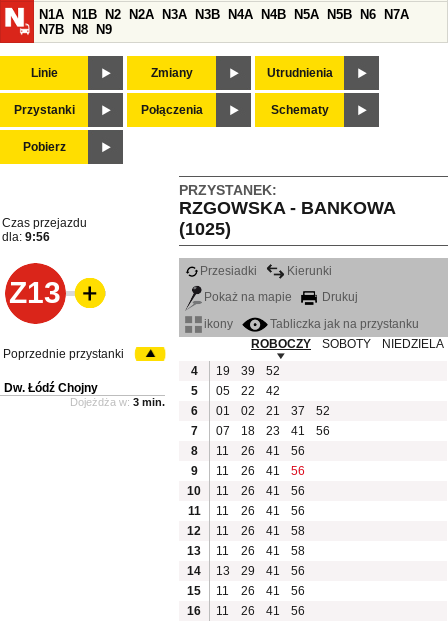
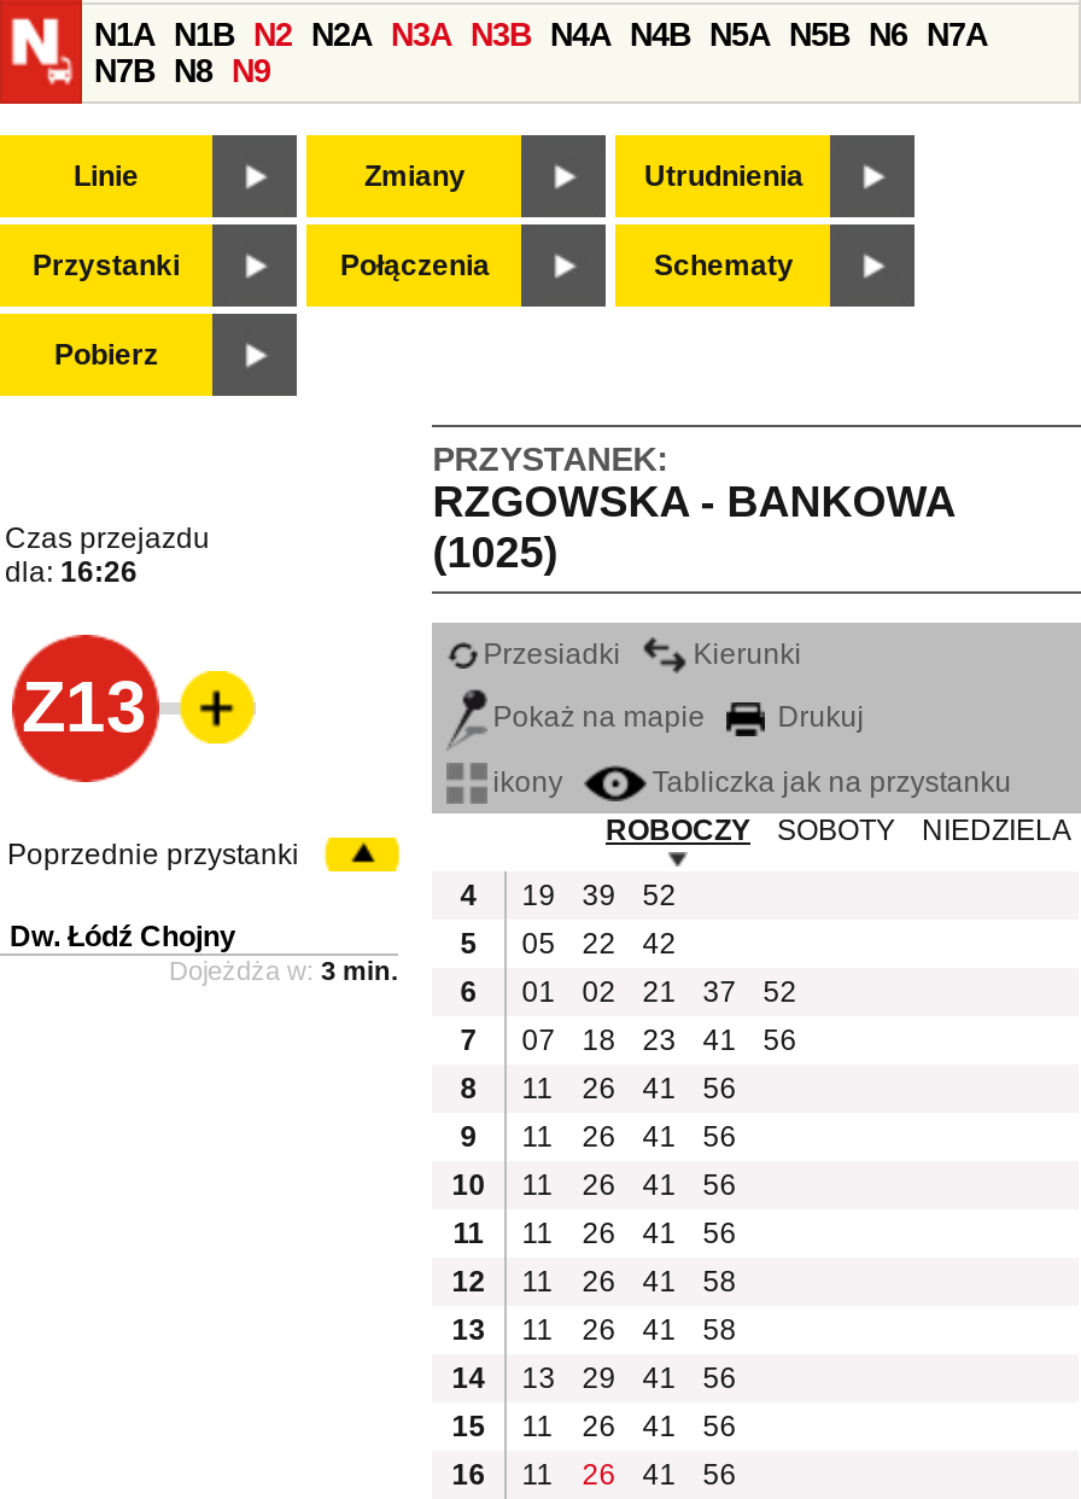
[2,230,50,244] dla: 9:56 -> [5,555,138,589] dla: 16:26

